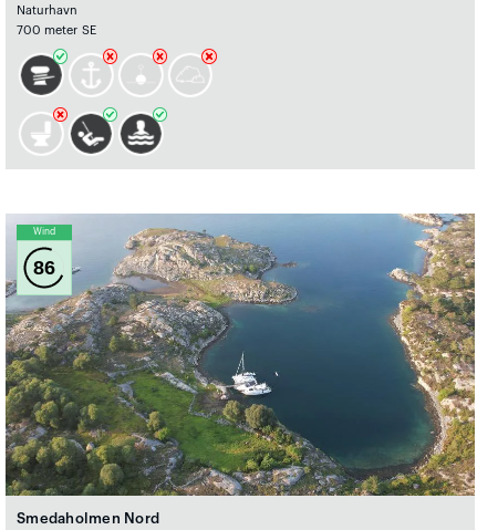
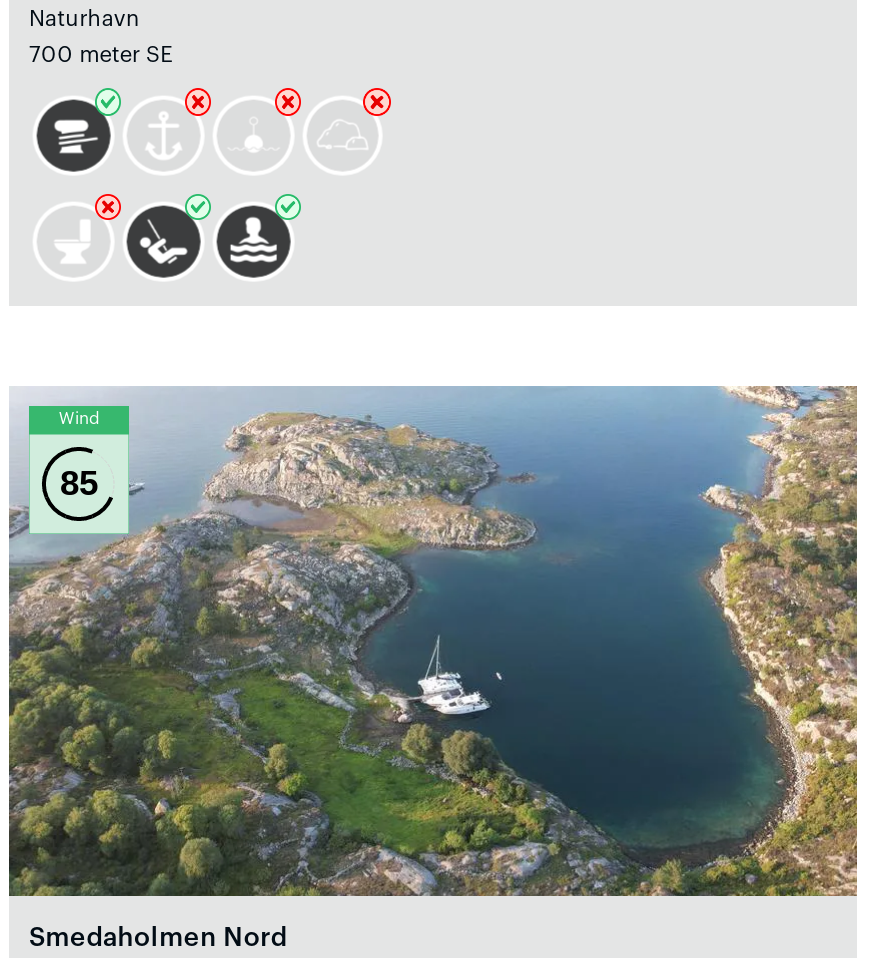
[33,256,55,279] 86 -> [60,464,98,503] 85

